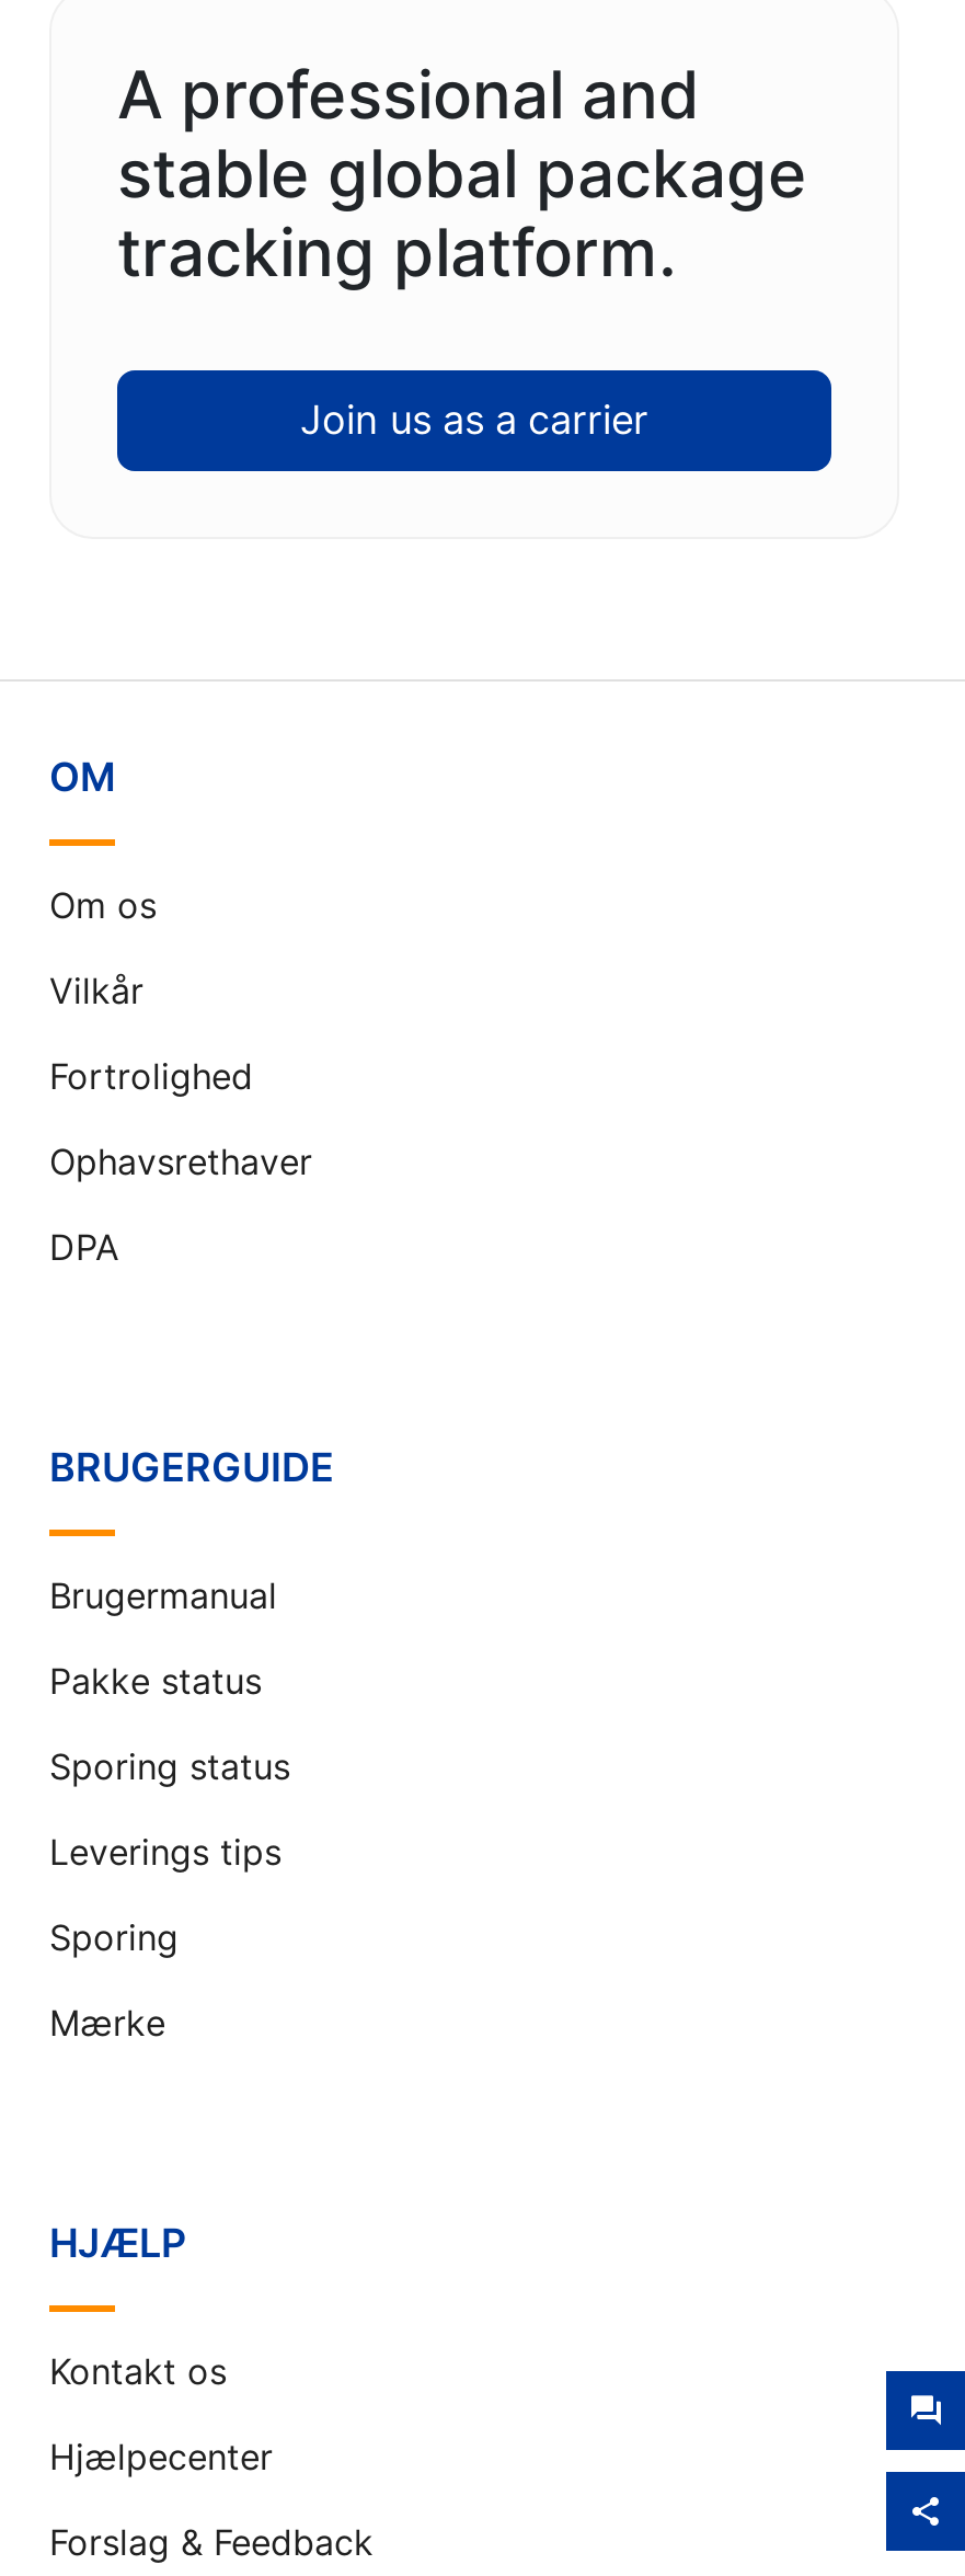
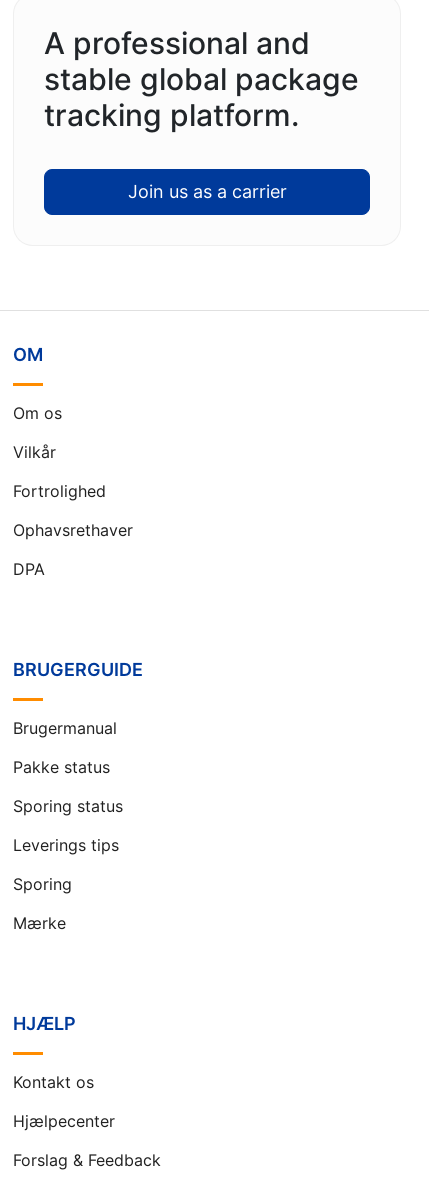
[884,2369,958,2452] [image] -> none
[884,2470,958,2553] [image] -> none

